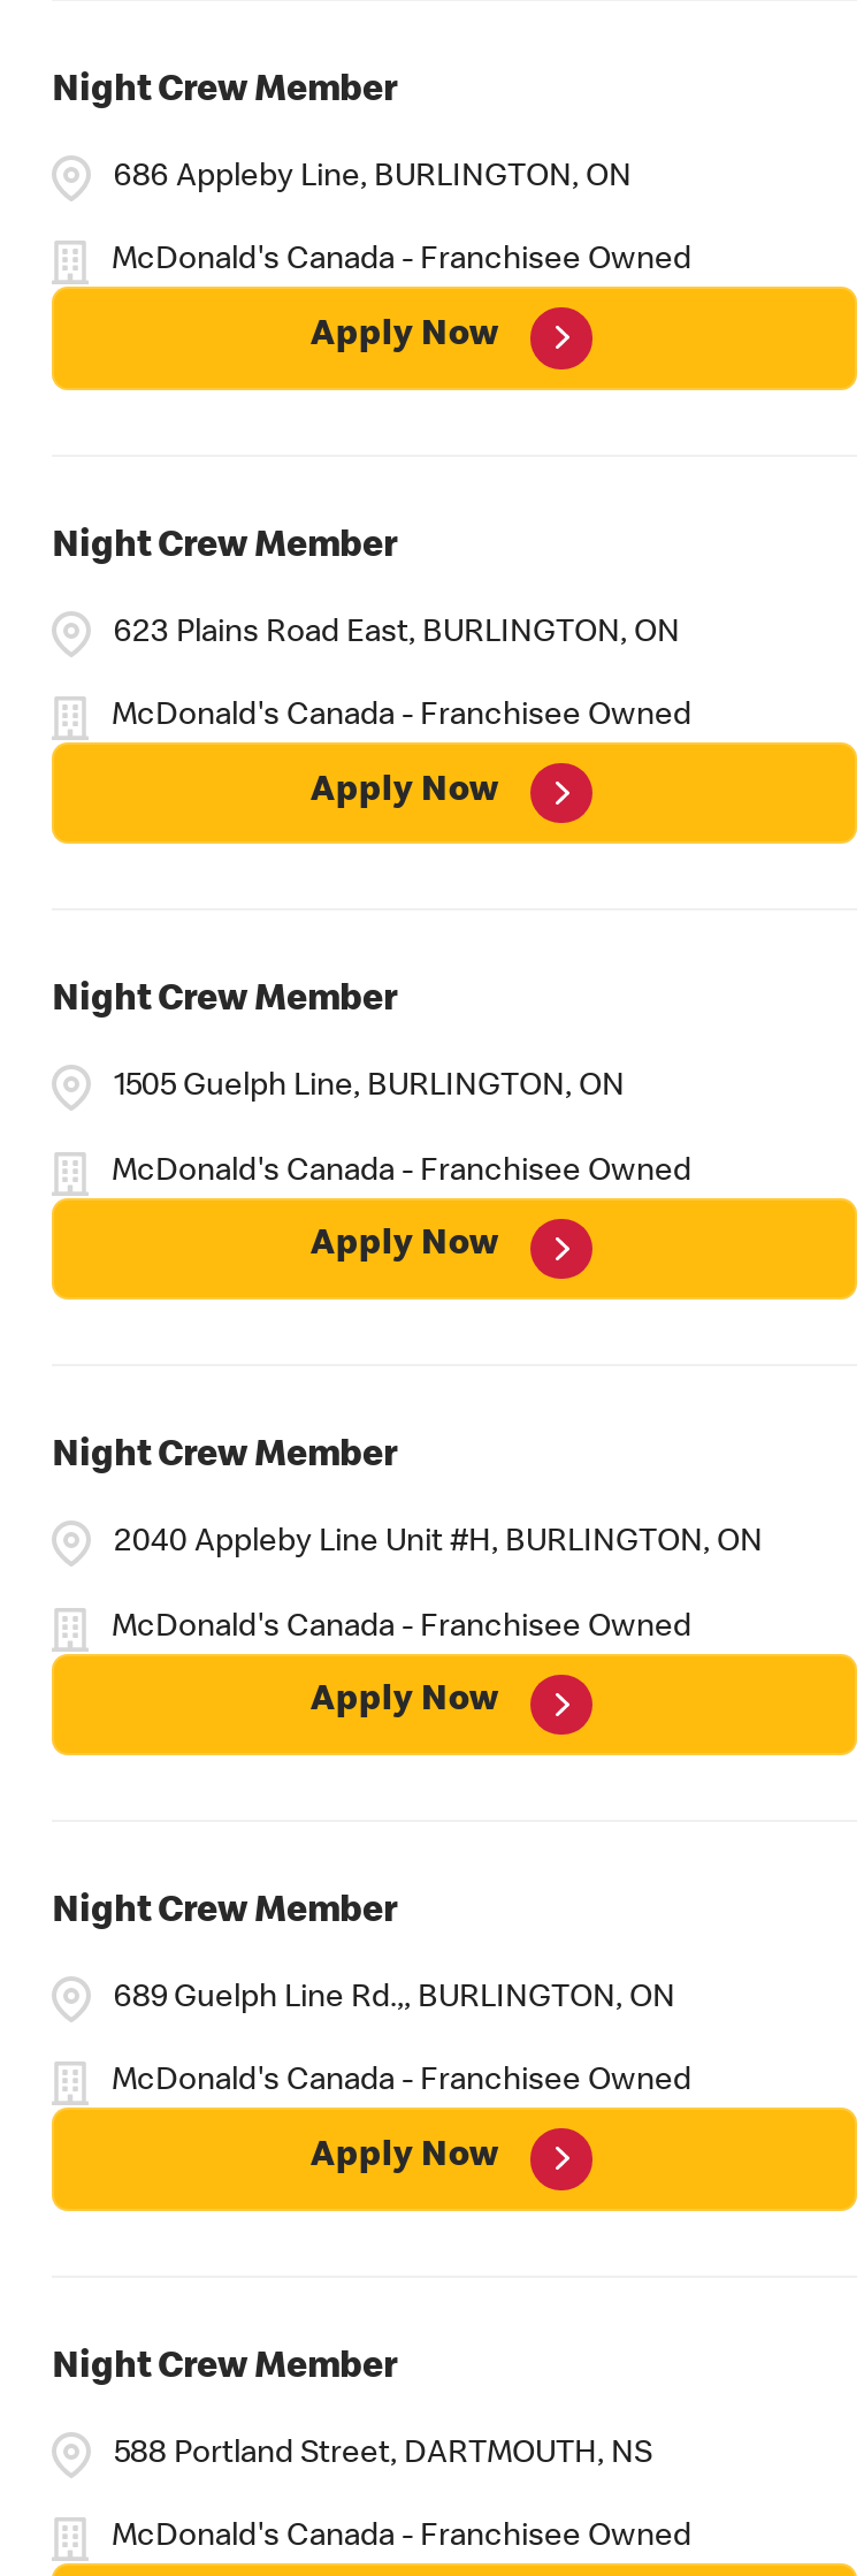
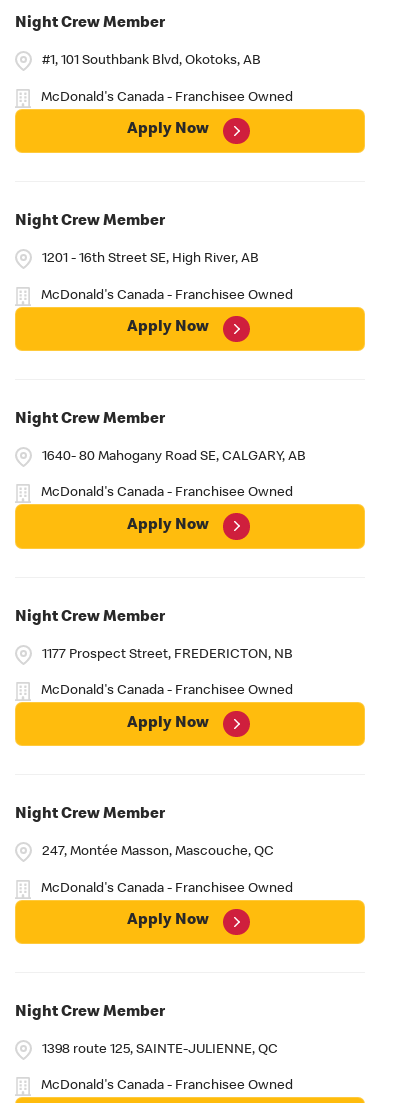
[114,162,632,194] 686 Appleby Line, BURLINGTON, ON -> [42,54,261,68] #1, 101 Southbank Blvd, Okotoks, AB
[114,617,680,649] 623 Plains Road East, BURLINGTON, ON -> [42,252,259,266] 1201 - 16th Street SE, High River, AB
[114,1072,625,1105] 1505 Guelph Line, BURLINGTON, ON -> [42,450,306,464] 1640- 80 Mahogany Road SE, CALGARY, AB
[114,1527,763,1560] 2040 Appleby Line Unit #H, BURLINGTON, ON -> [42,647,293,661] 1177 Prospect Street, FREDERICTON, NB
[114,1983,675,2015] 689 Guelph Line Rd.,, BURLINGTON, ON -> [42,845,274,859] 247, Montée Masson, Mascouche, QC
[114,2438,652,2470] 588 Portland Street, DARTMOUTH, NS -> [42,1043,278,1057] 1398 route 125, SAINTE-JULIENNE, QC

